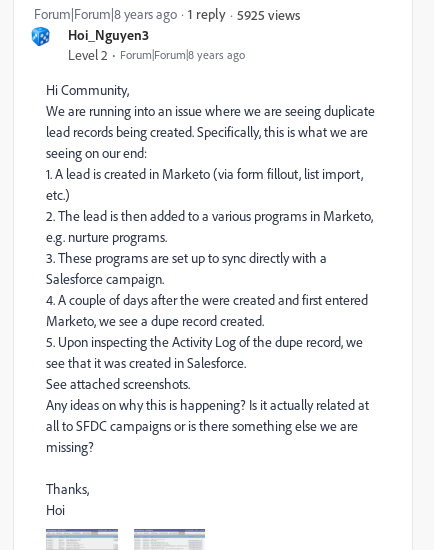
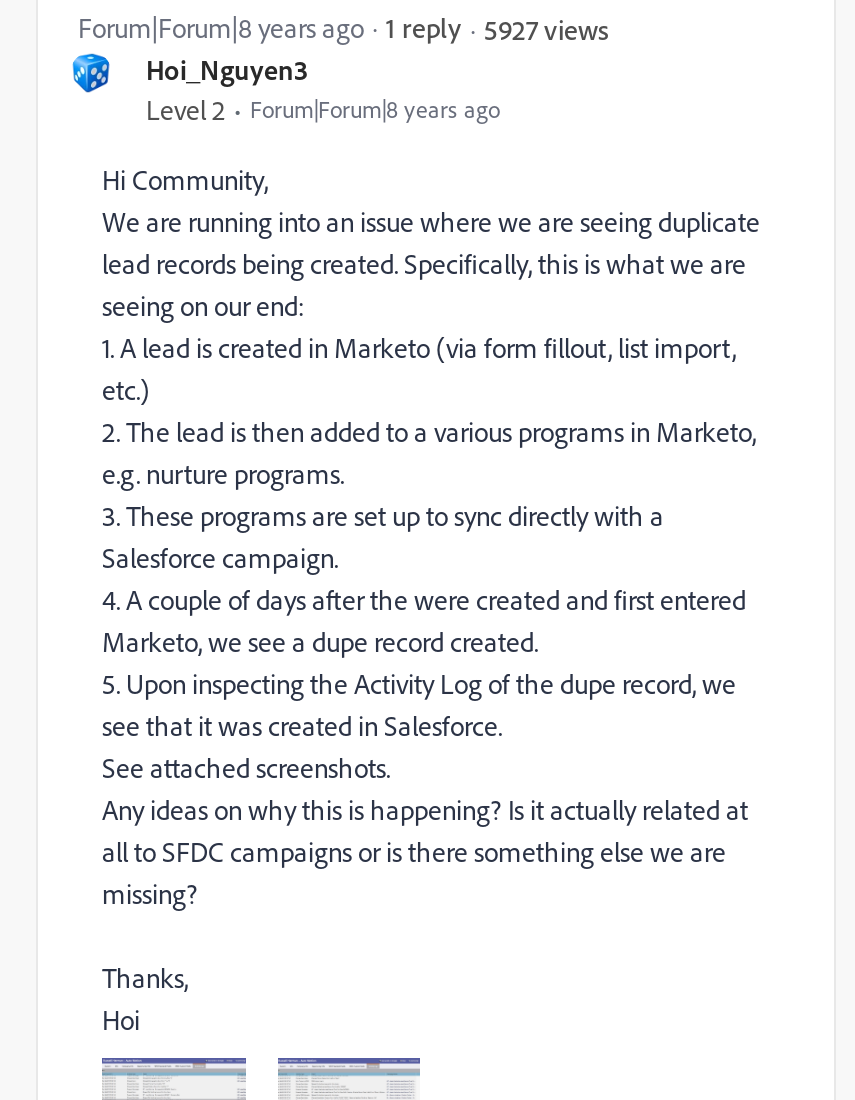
[237,5,300,22] 5925 views -> [484,11,608,45] 5927 views

